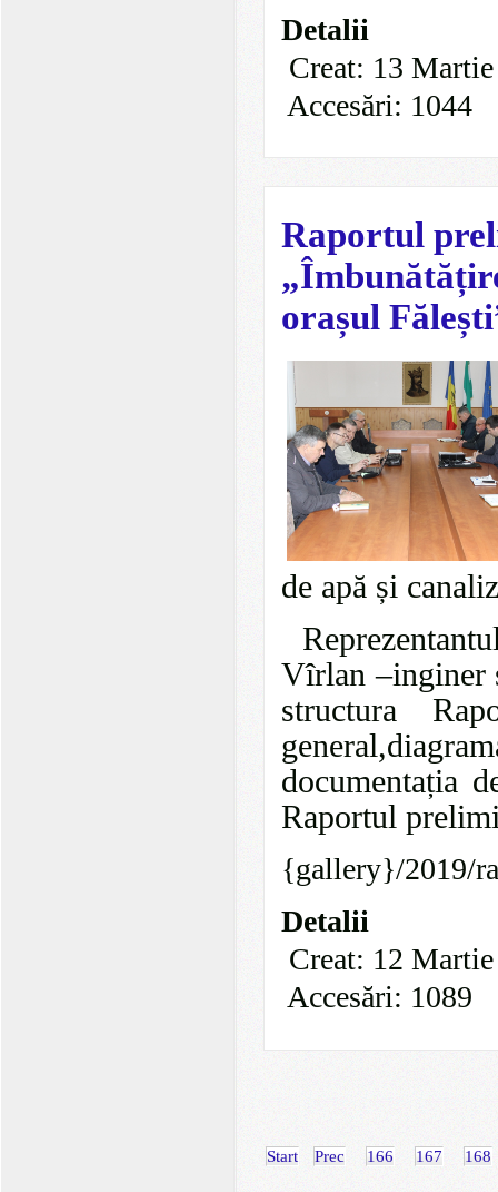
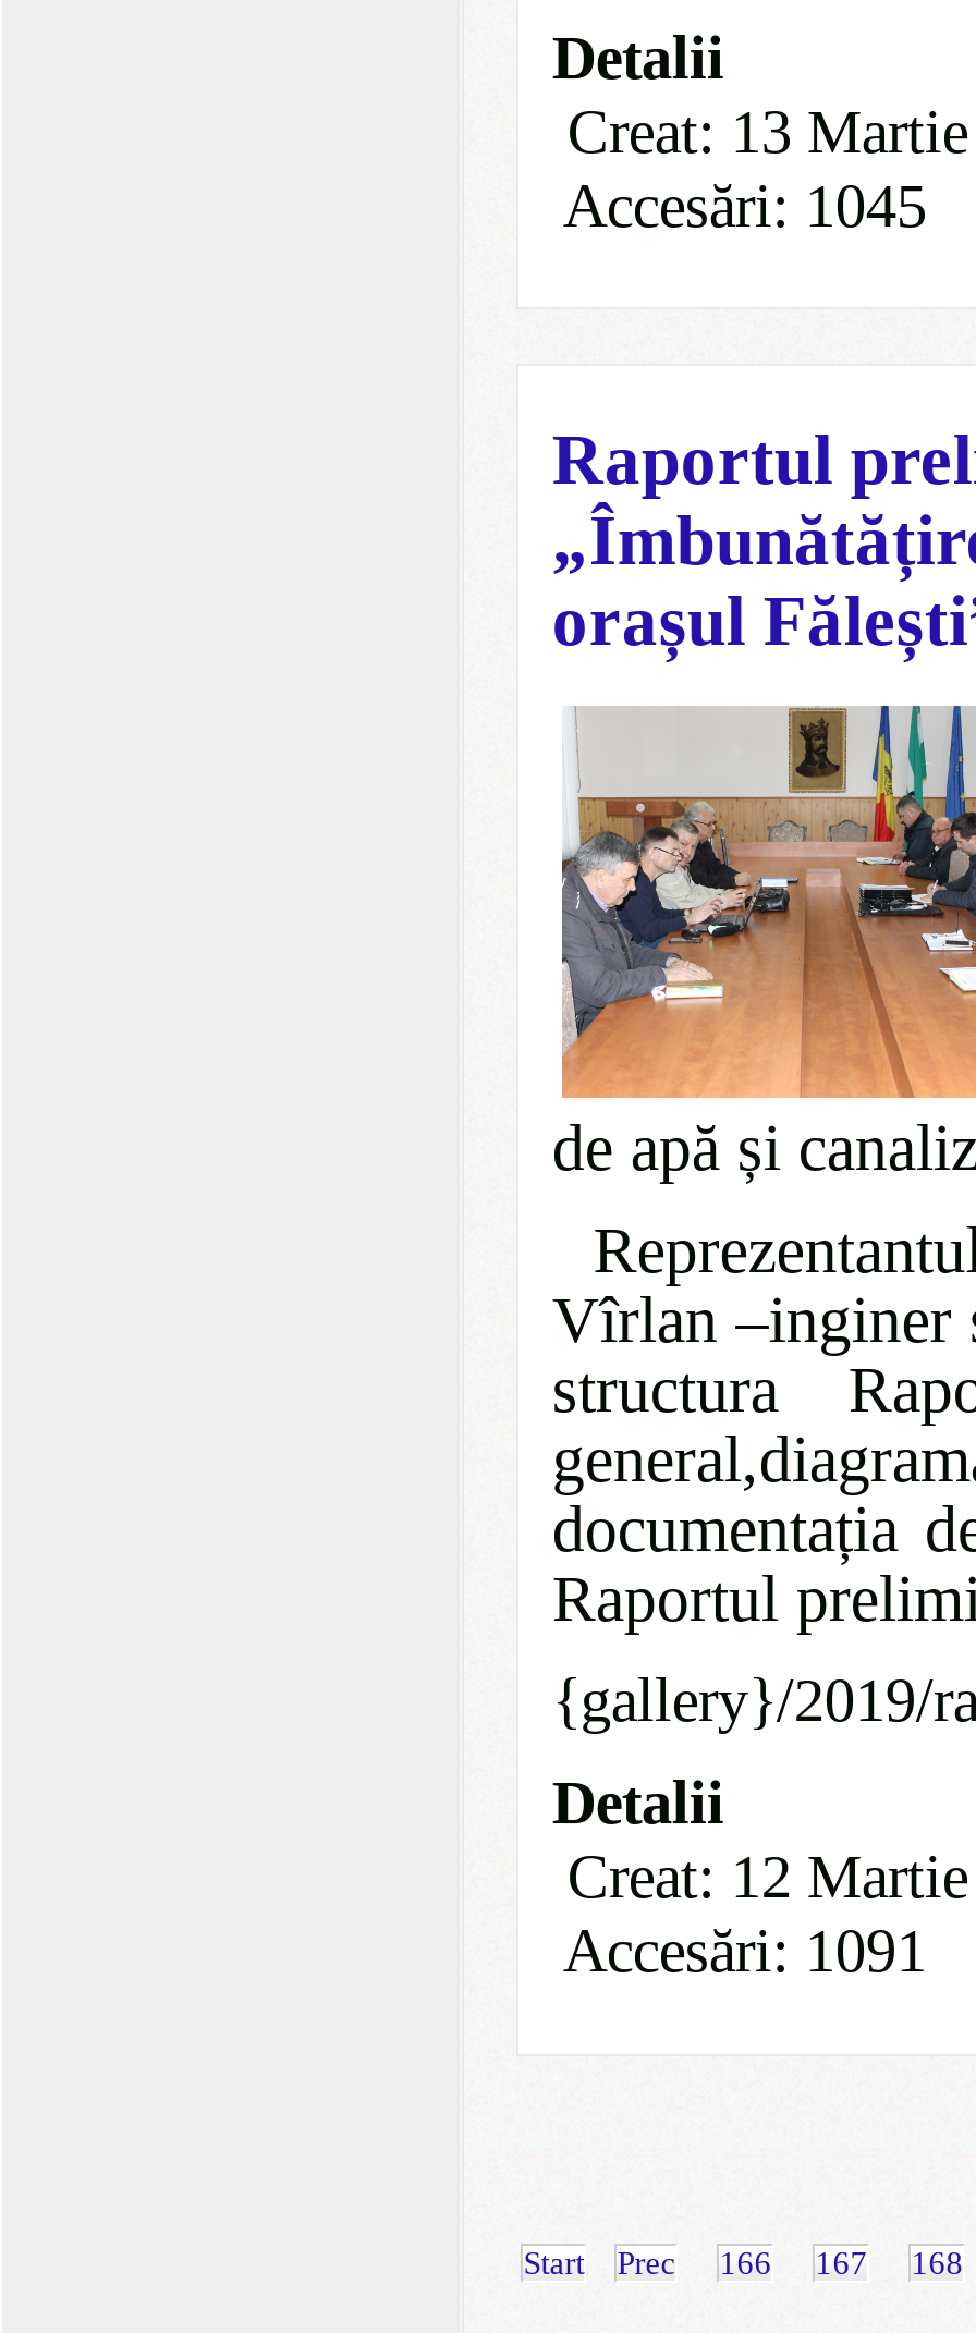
[287,88,473,123] Accesări: 1044 -> [563,172,927,240] Accesări: 1045
[287,980,473,1014] Accesări: 1089 -> [563,1918,927,1985] Accesări: 1091

